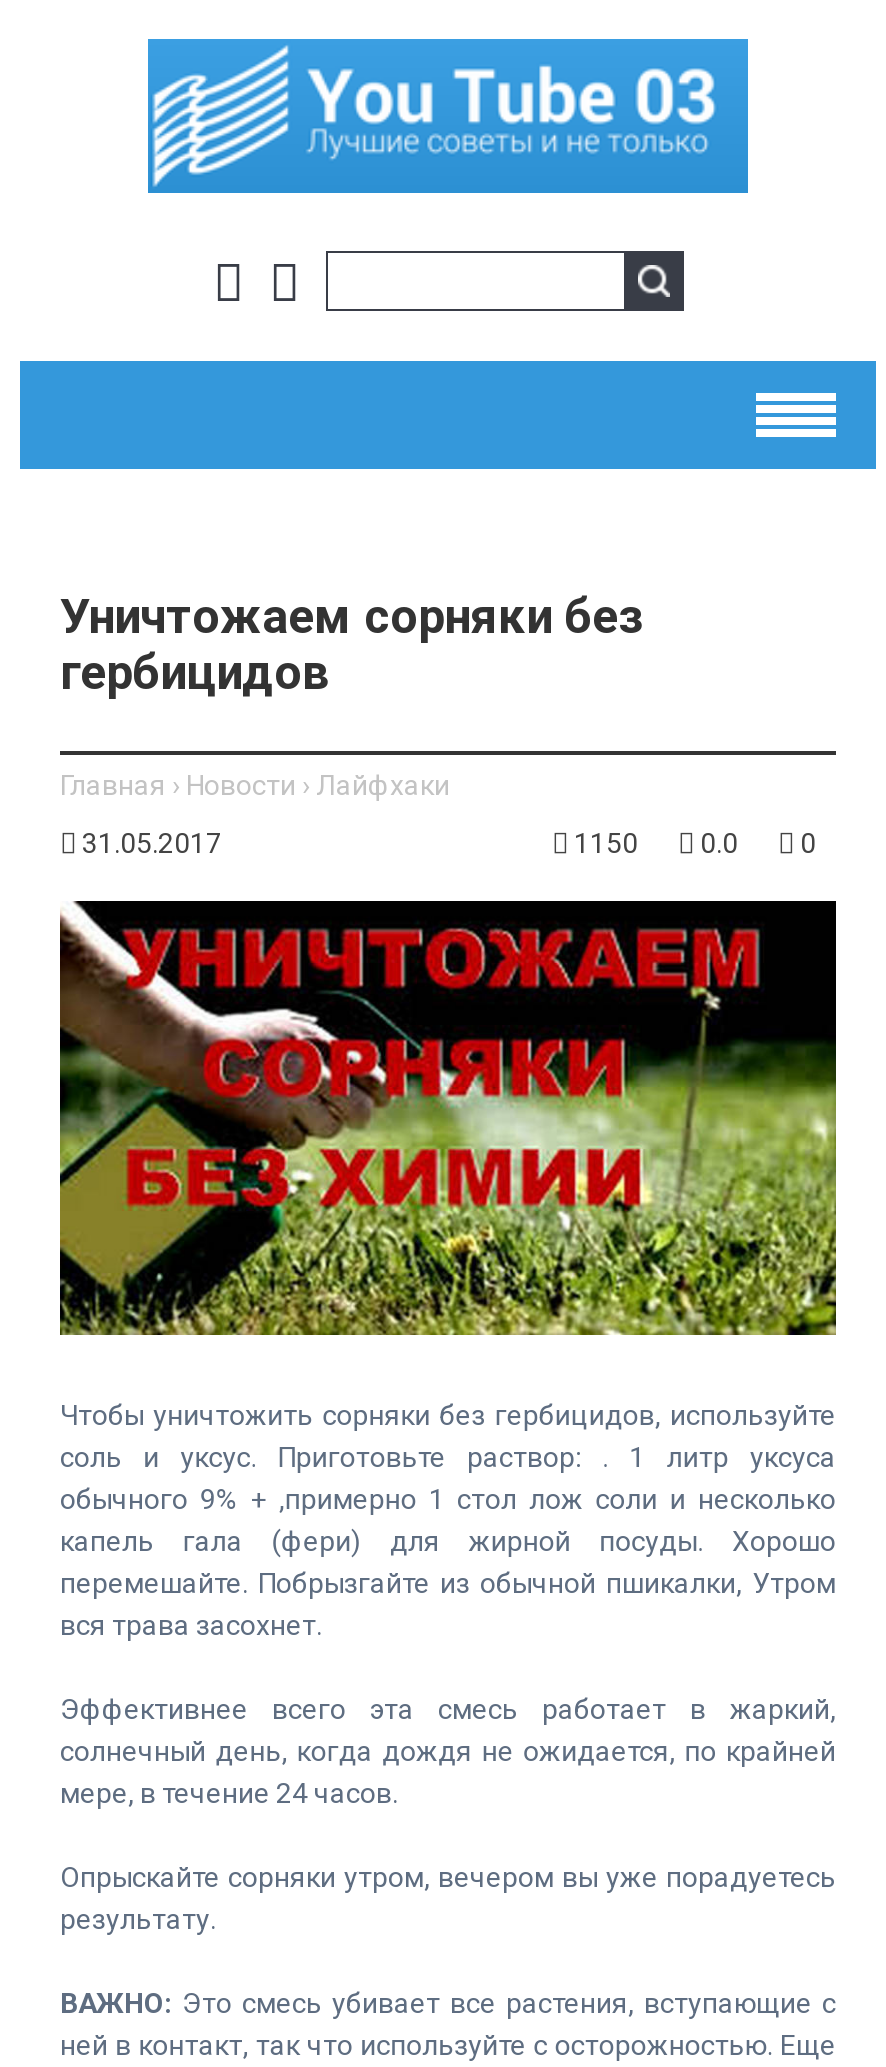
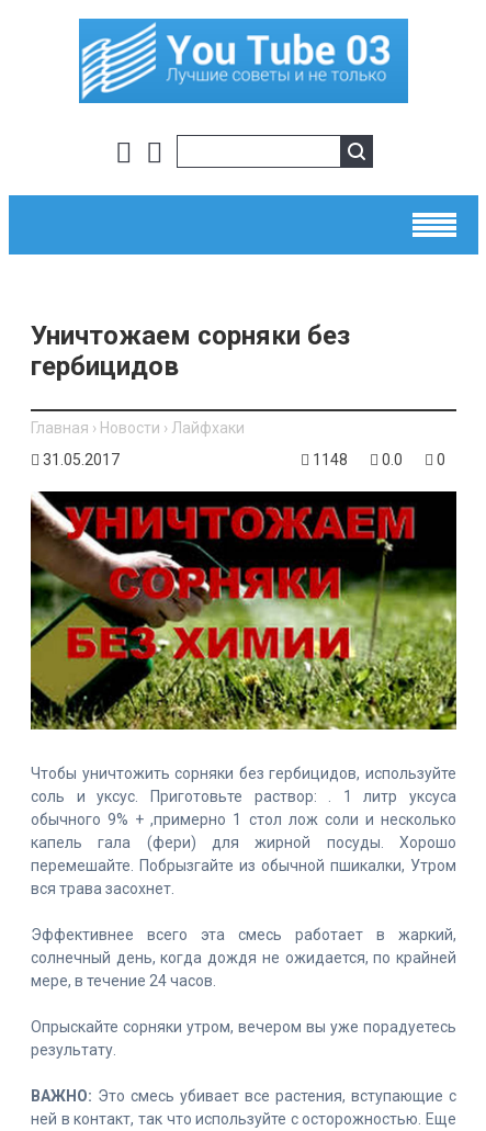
[568,826,638,858] 1150 -> [309,450,348,468] 1148

